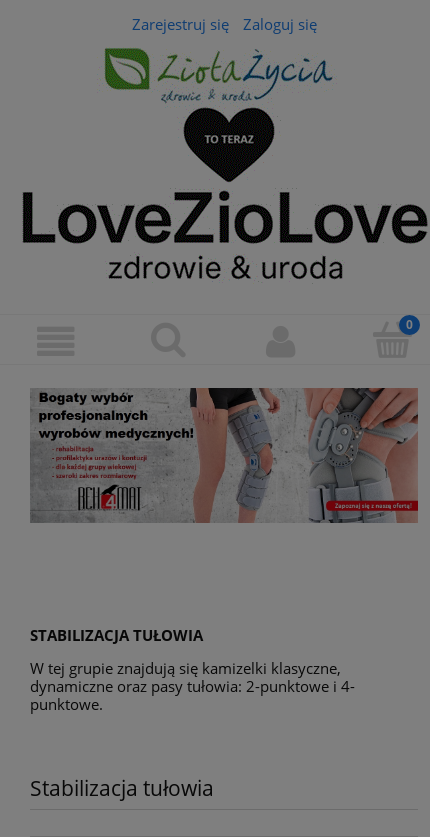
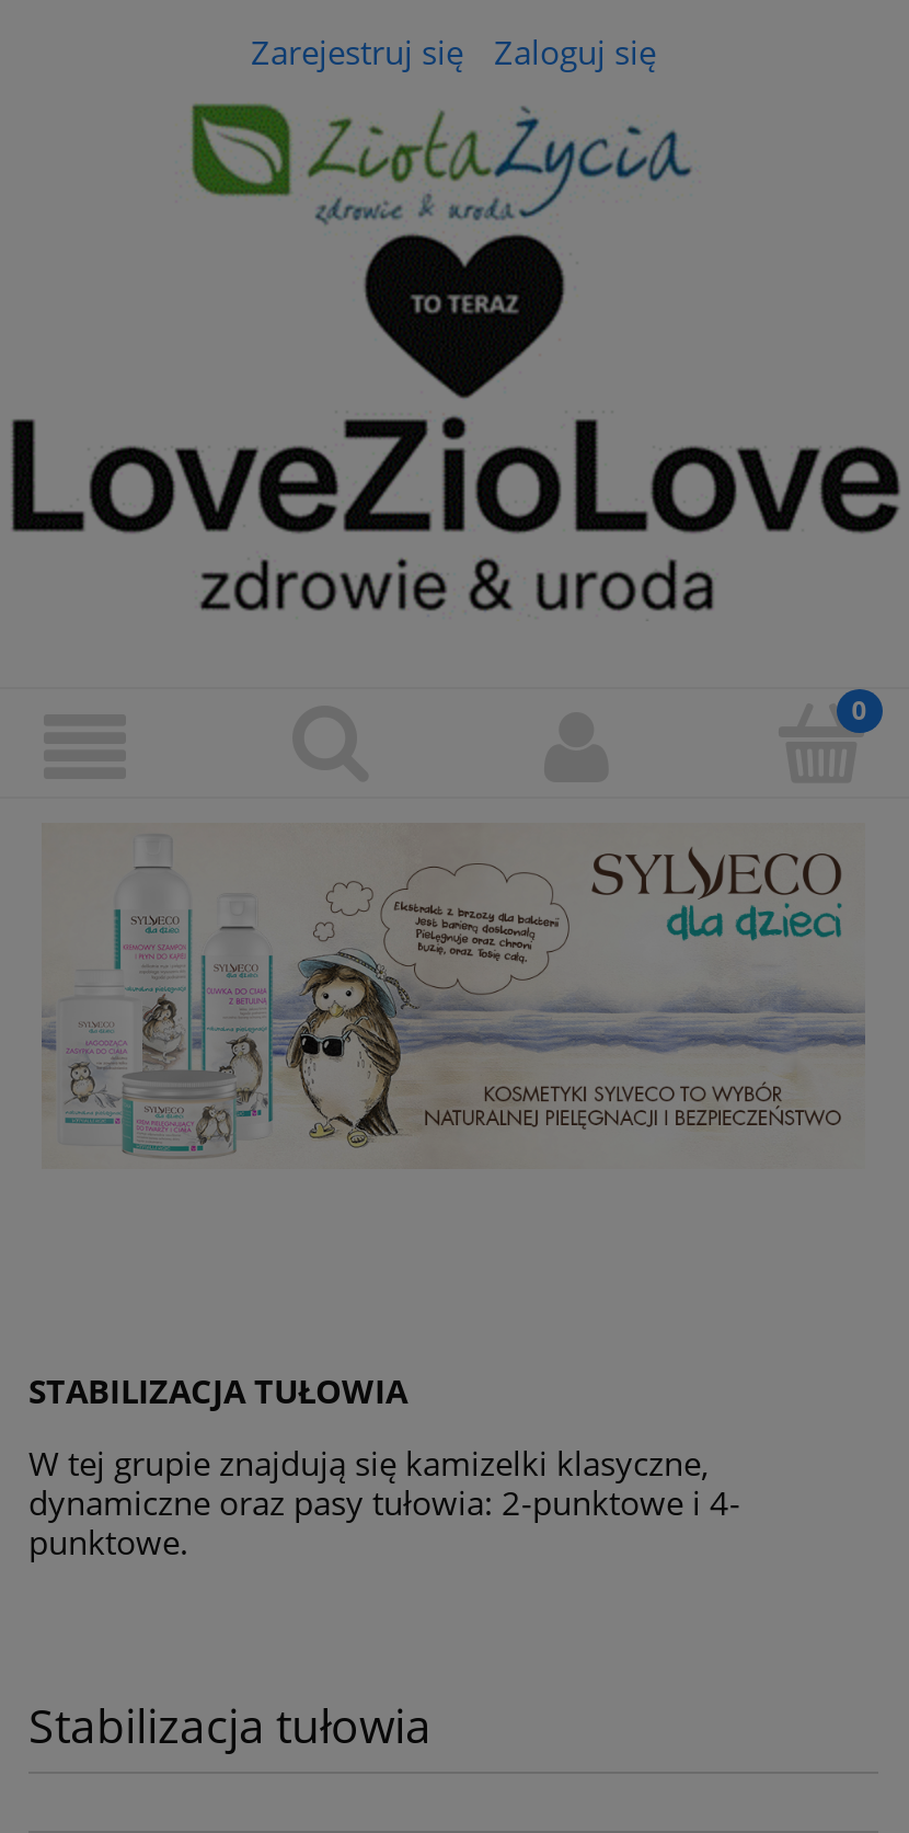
[30,378,419,532] [image] -> [31,825,878,1167] [image]

